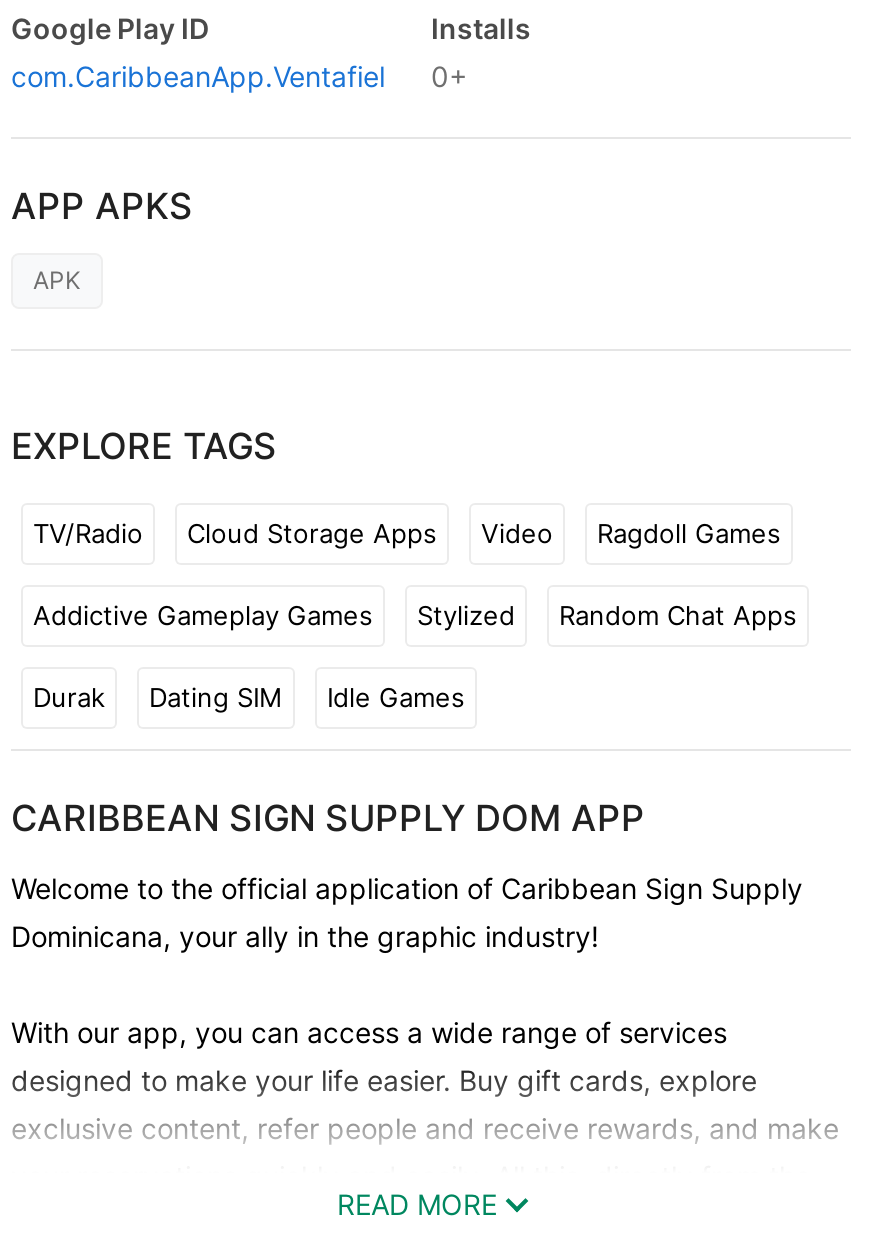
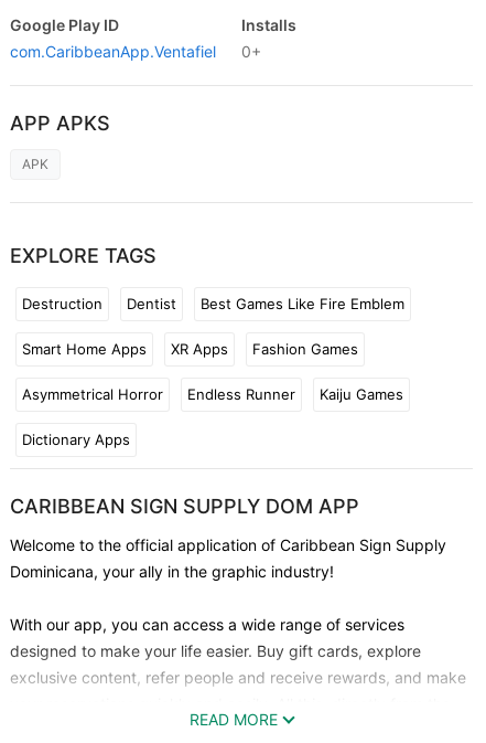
[33,516,797,712] TV/Radio | Cloud Storage Apps | Video | Ragdoll Games | Addictive Gameplay Games | Stylized | Random Chat Apps | Durak | Dating SIM | Idle Games -> [22,294,404,448] Destruction | Dentist | Best Games Like Fire Emblem | Smart Home Apps | XR Apps | Fashion Games | Asymmetrical Horror | Endless Runner | Kaiju Games | Dictionary Apps

